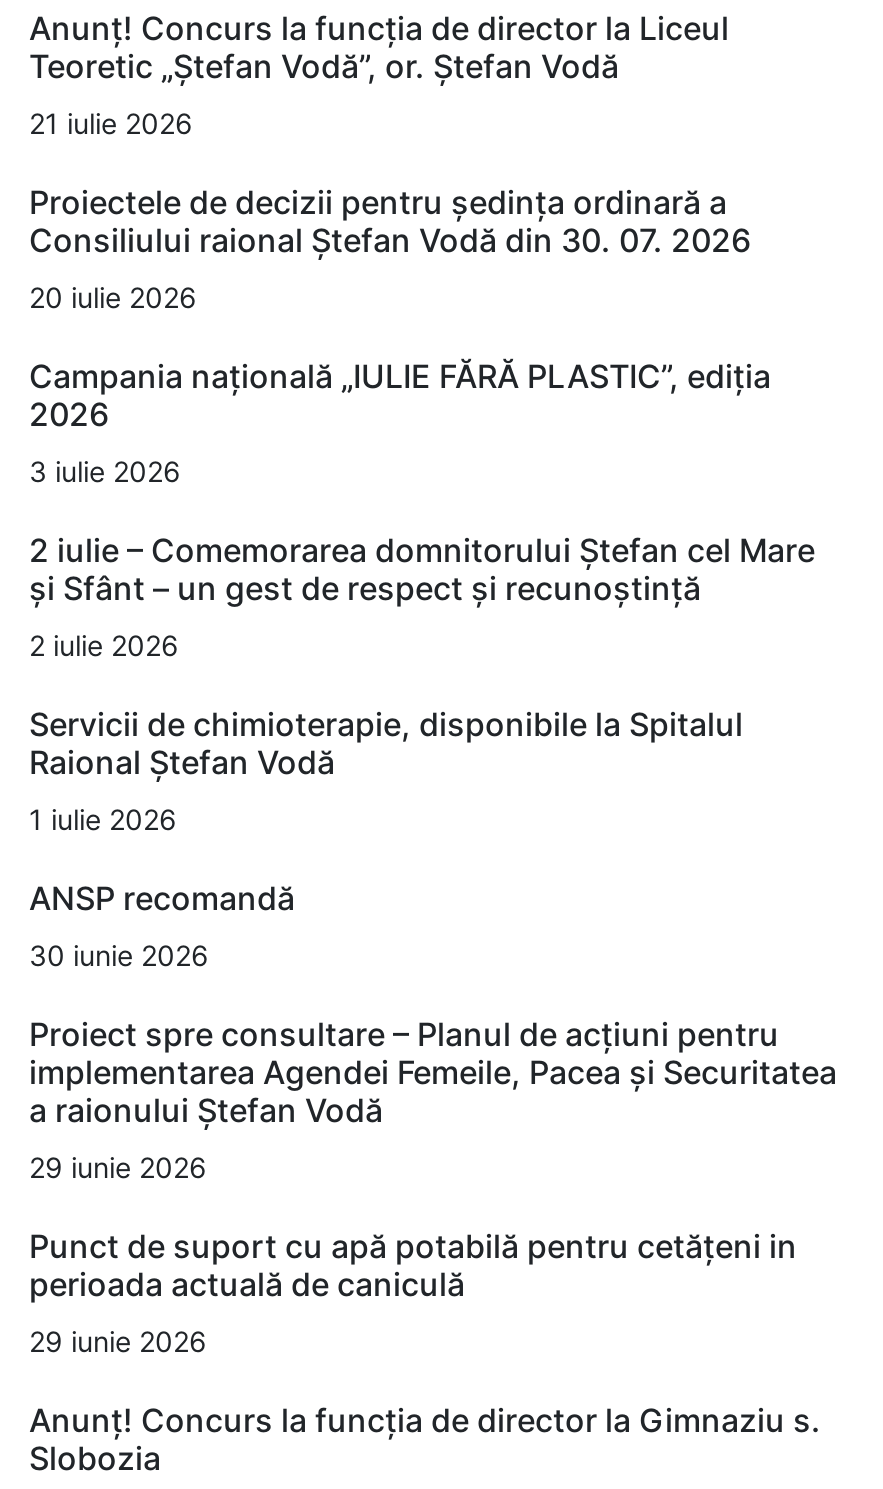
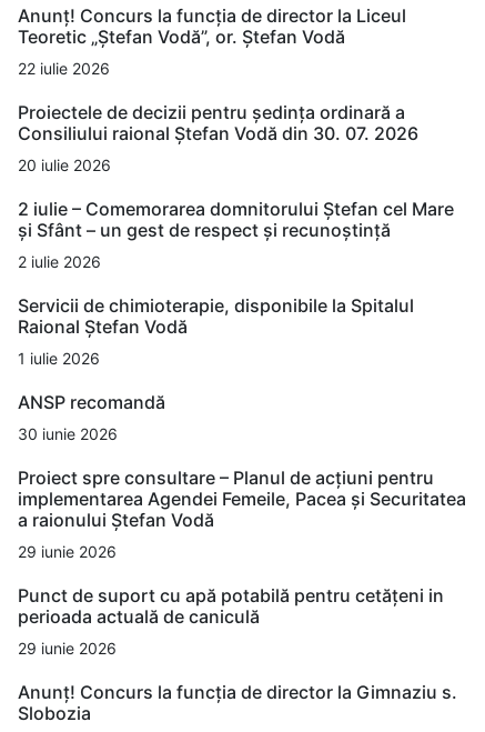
[29,107,193,141] 21 iulie 2026 -> [18,59,110,78] 22 iulie 2026
[29,357,771,489] Campania națională „IULIE FĂRĂ PLASTIC”, ediția | 2026 | 3 iulie 2026 -> none

